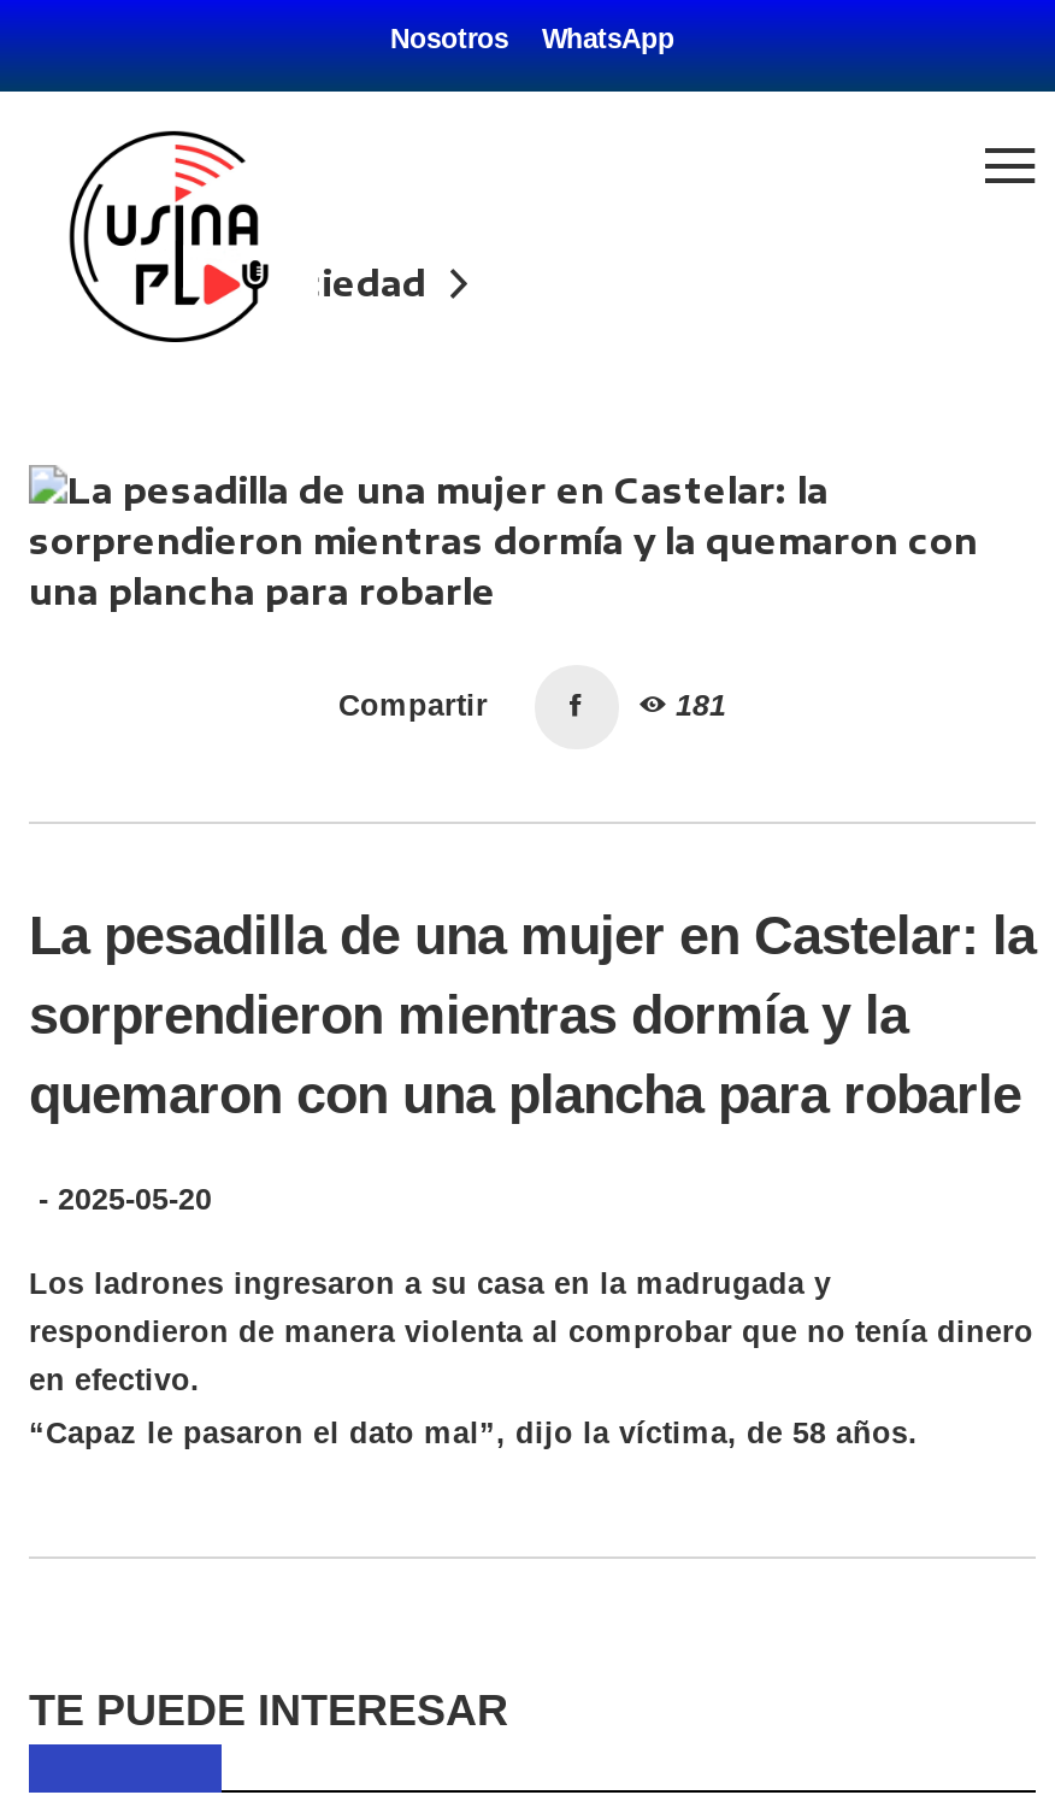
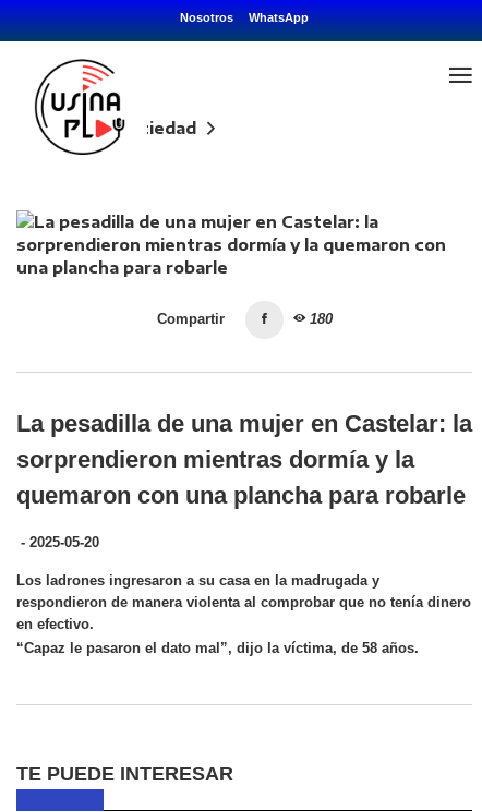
[666,689,726,723] 181 -> [305,312,332,327] 180

